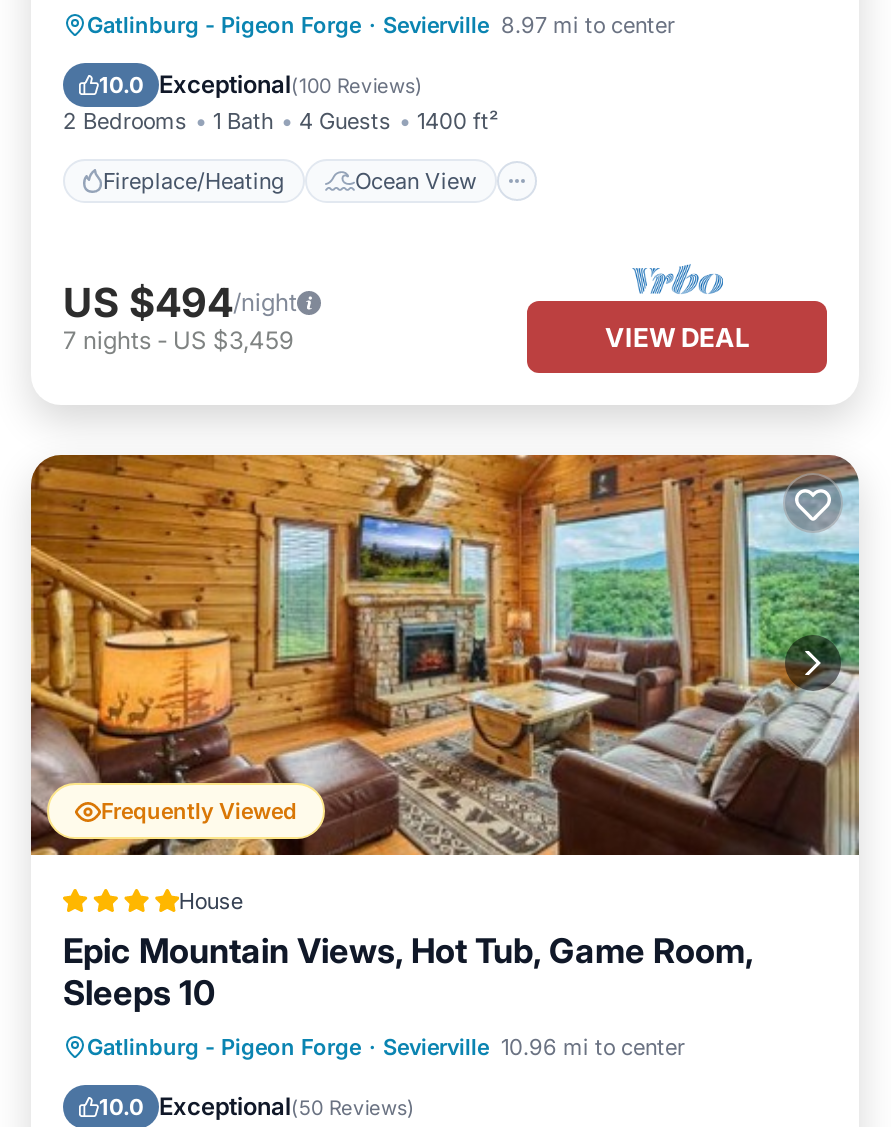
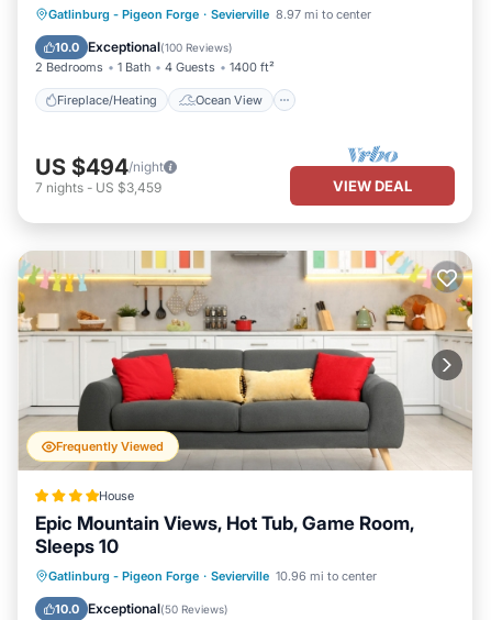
[29,453,861,857] [image] -> [18,250,473,472] [image]

